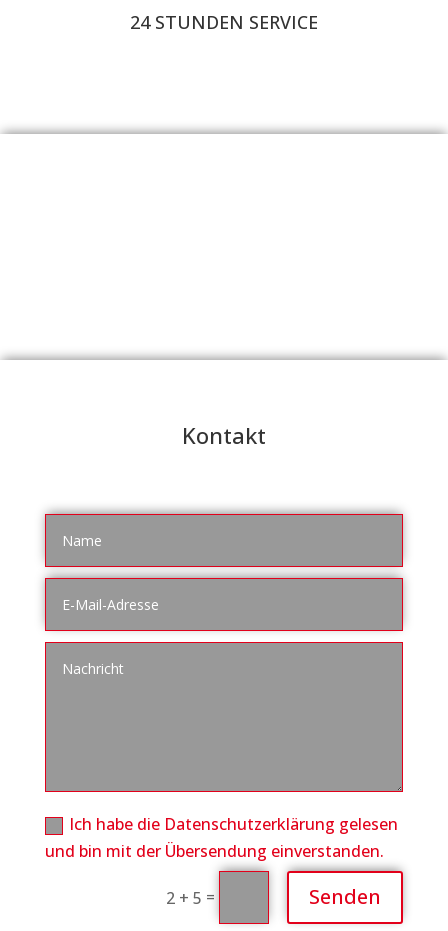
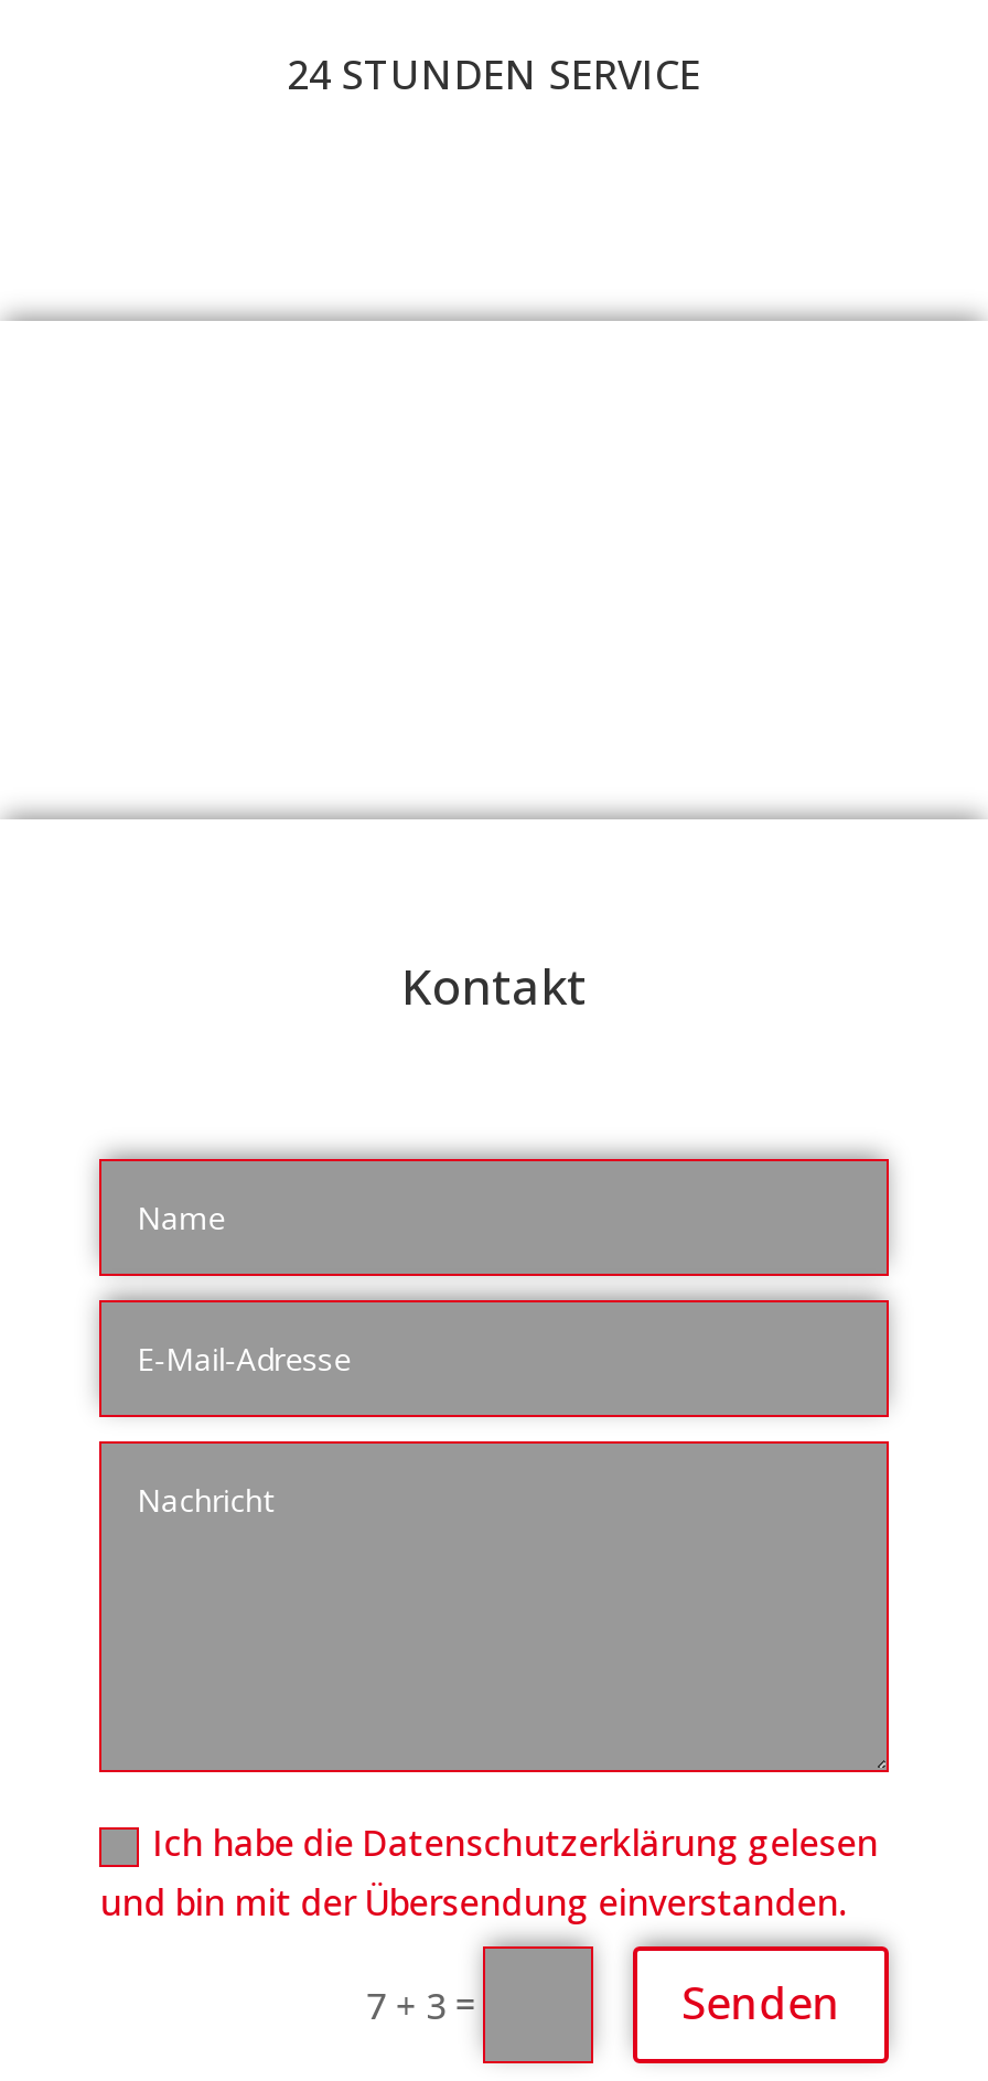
[166,886,219,909] 2 + 5 = -> [367,1979,483,2030] 7 + 3 =

